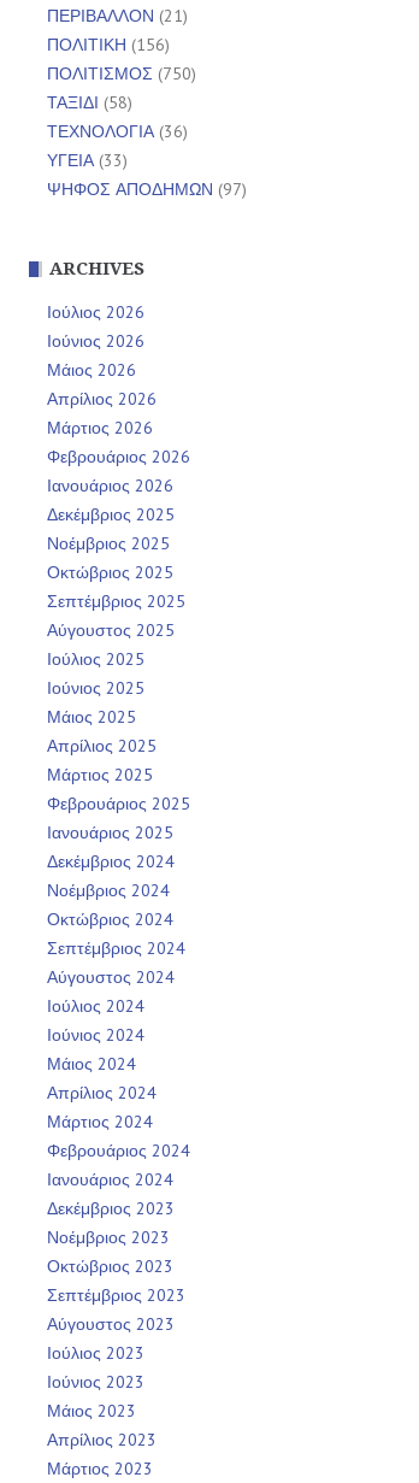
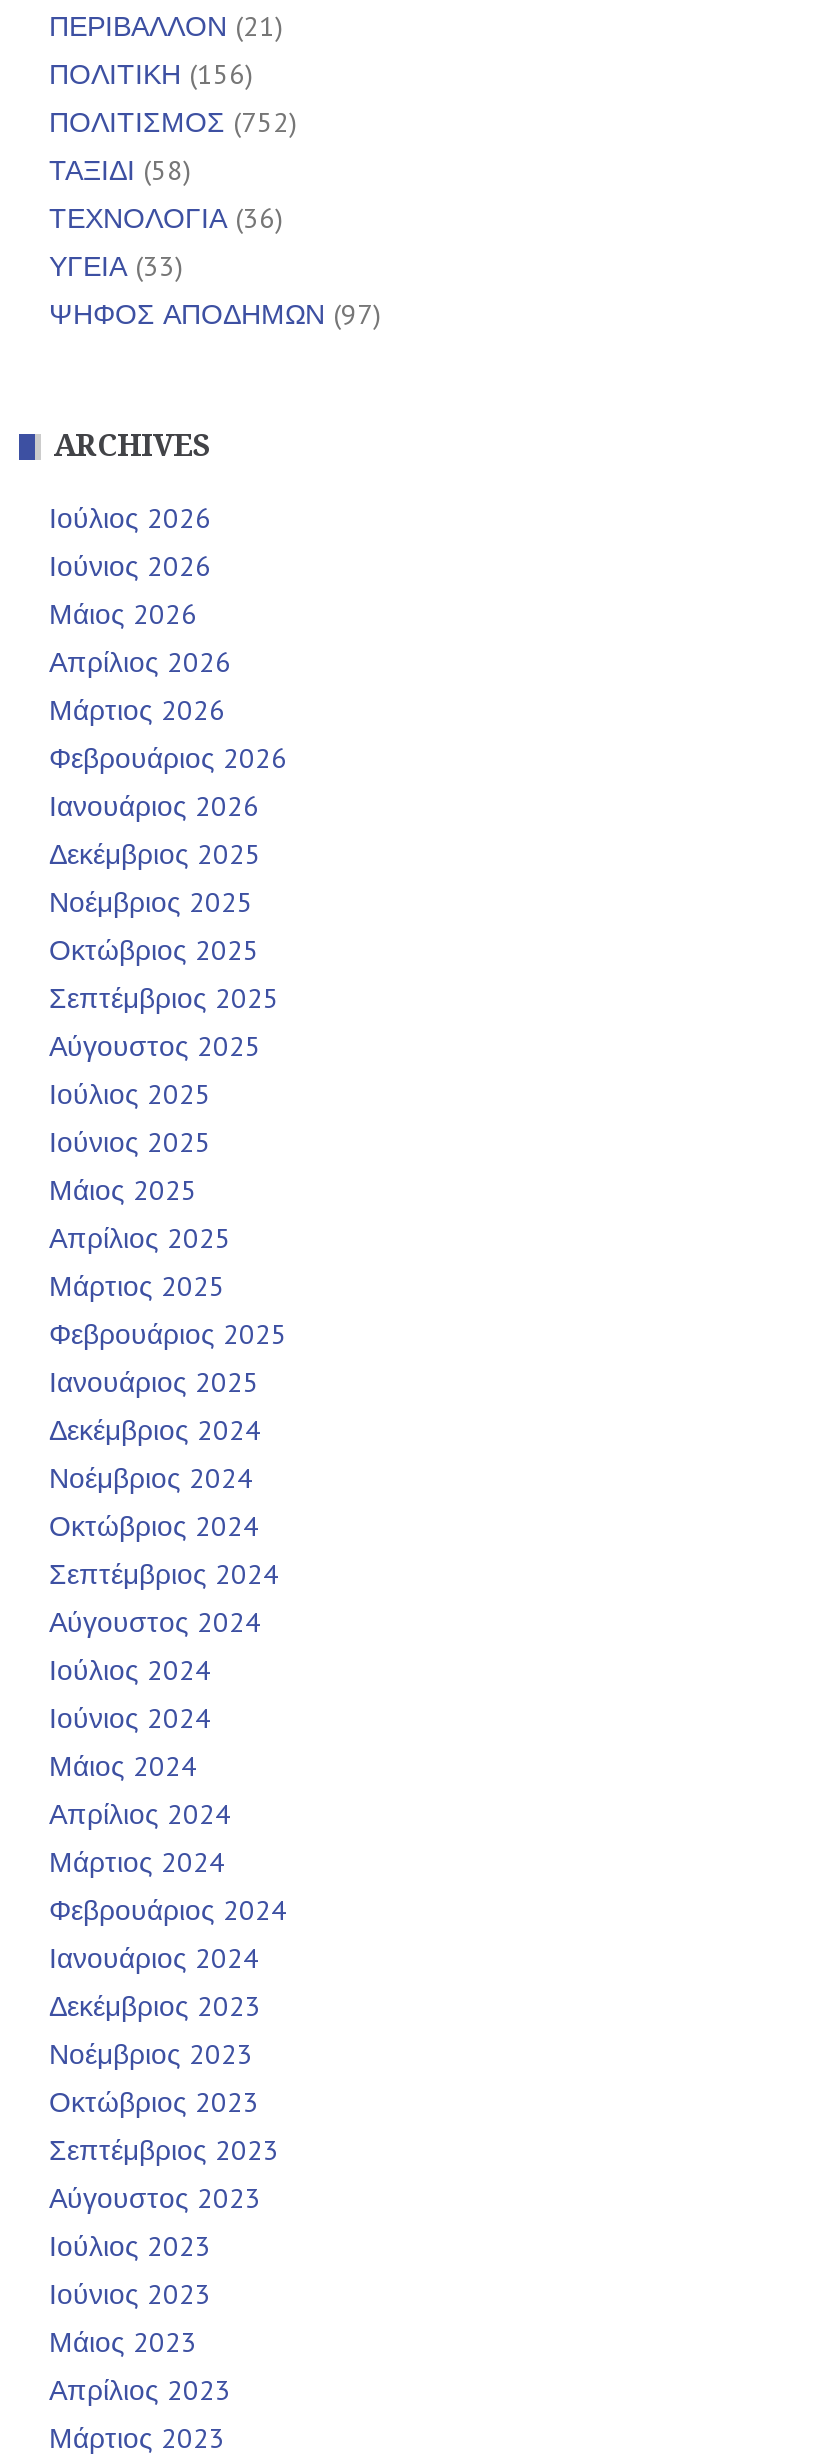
[47,63,196,84] ΠΟΛΙΤΙΣΜΟΣ (750) -> [49,104,297,140] ΠΟΛΙΤΙΣΜΟΣ (752)

